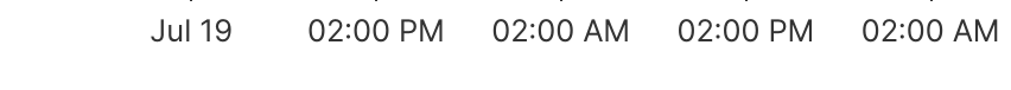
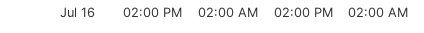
[150,12,233,49] Jul 19 -> [60,5,95,20] Jul 16

